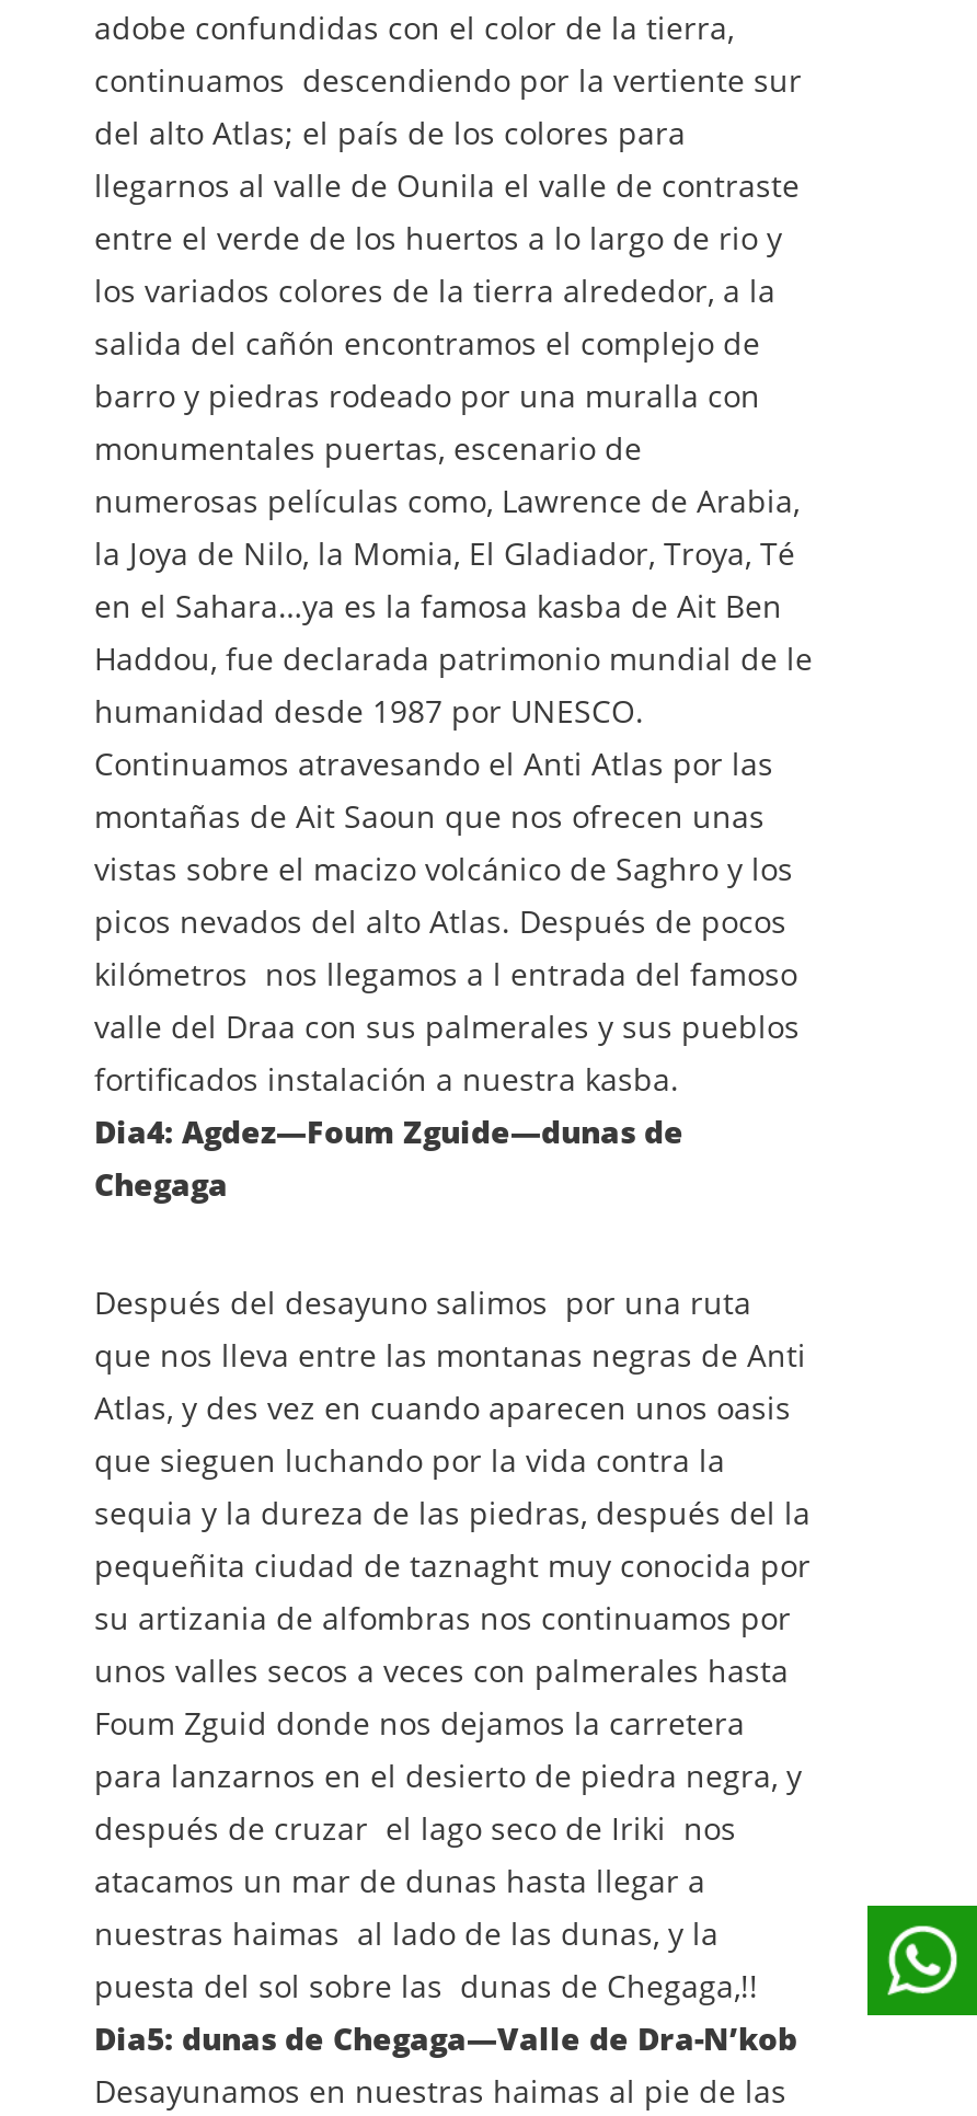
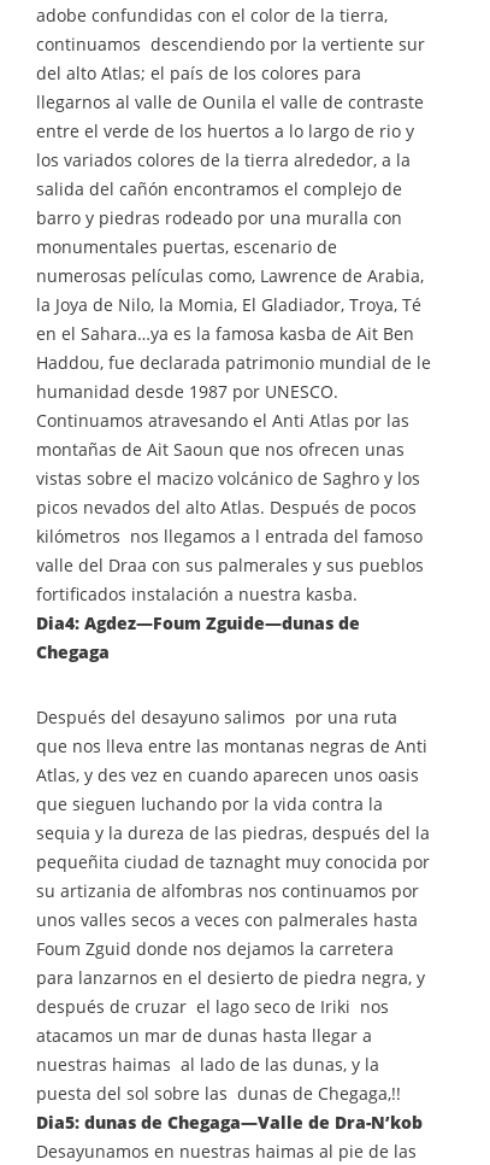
[865,1904,970,2017] [image] -> none

